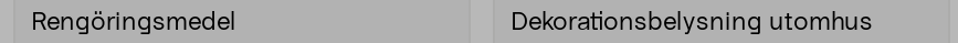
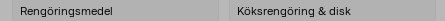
[510,10,873,34] Dekorationsbelysning utomhus -> [237,6,351,17] Köksrengöring & disk

